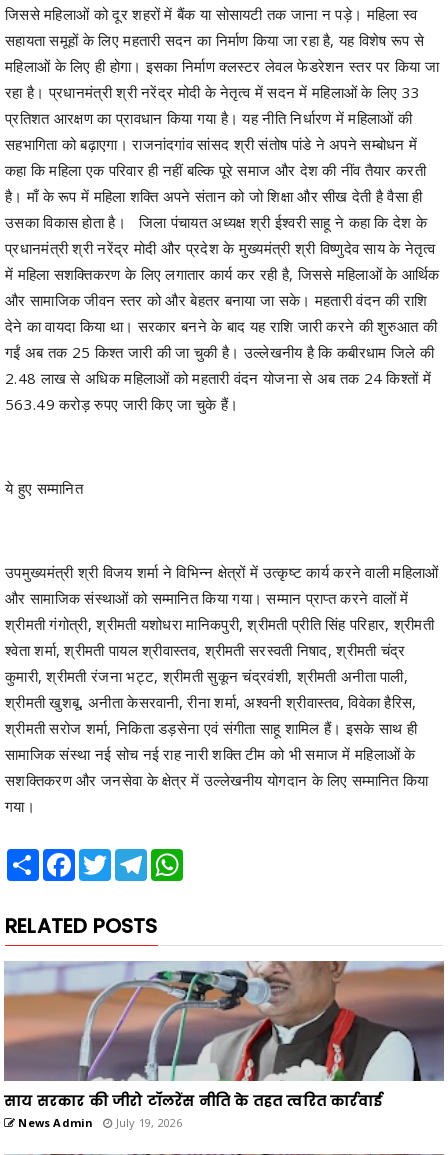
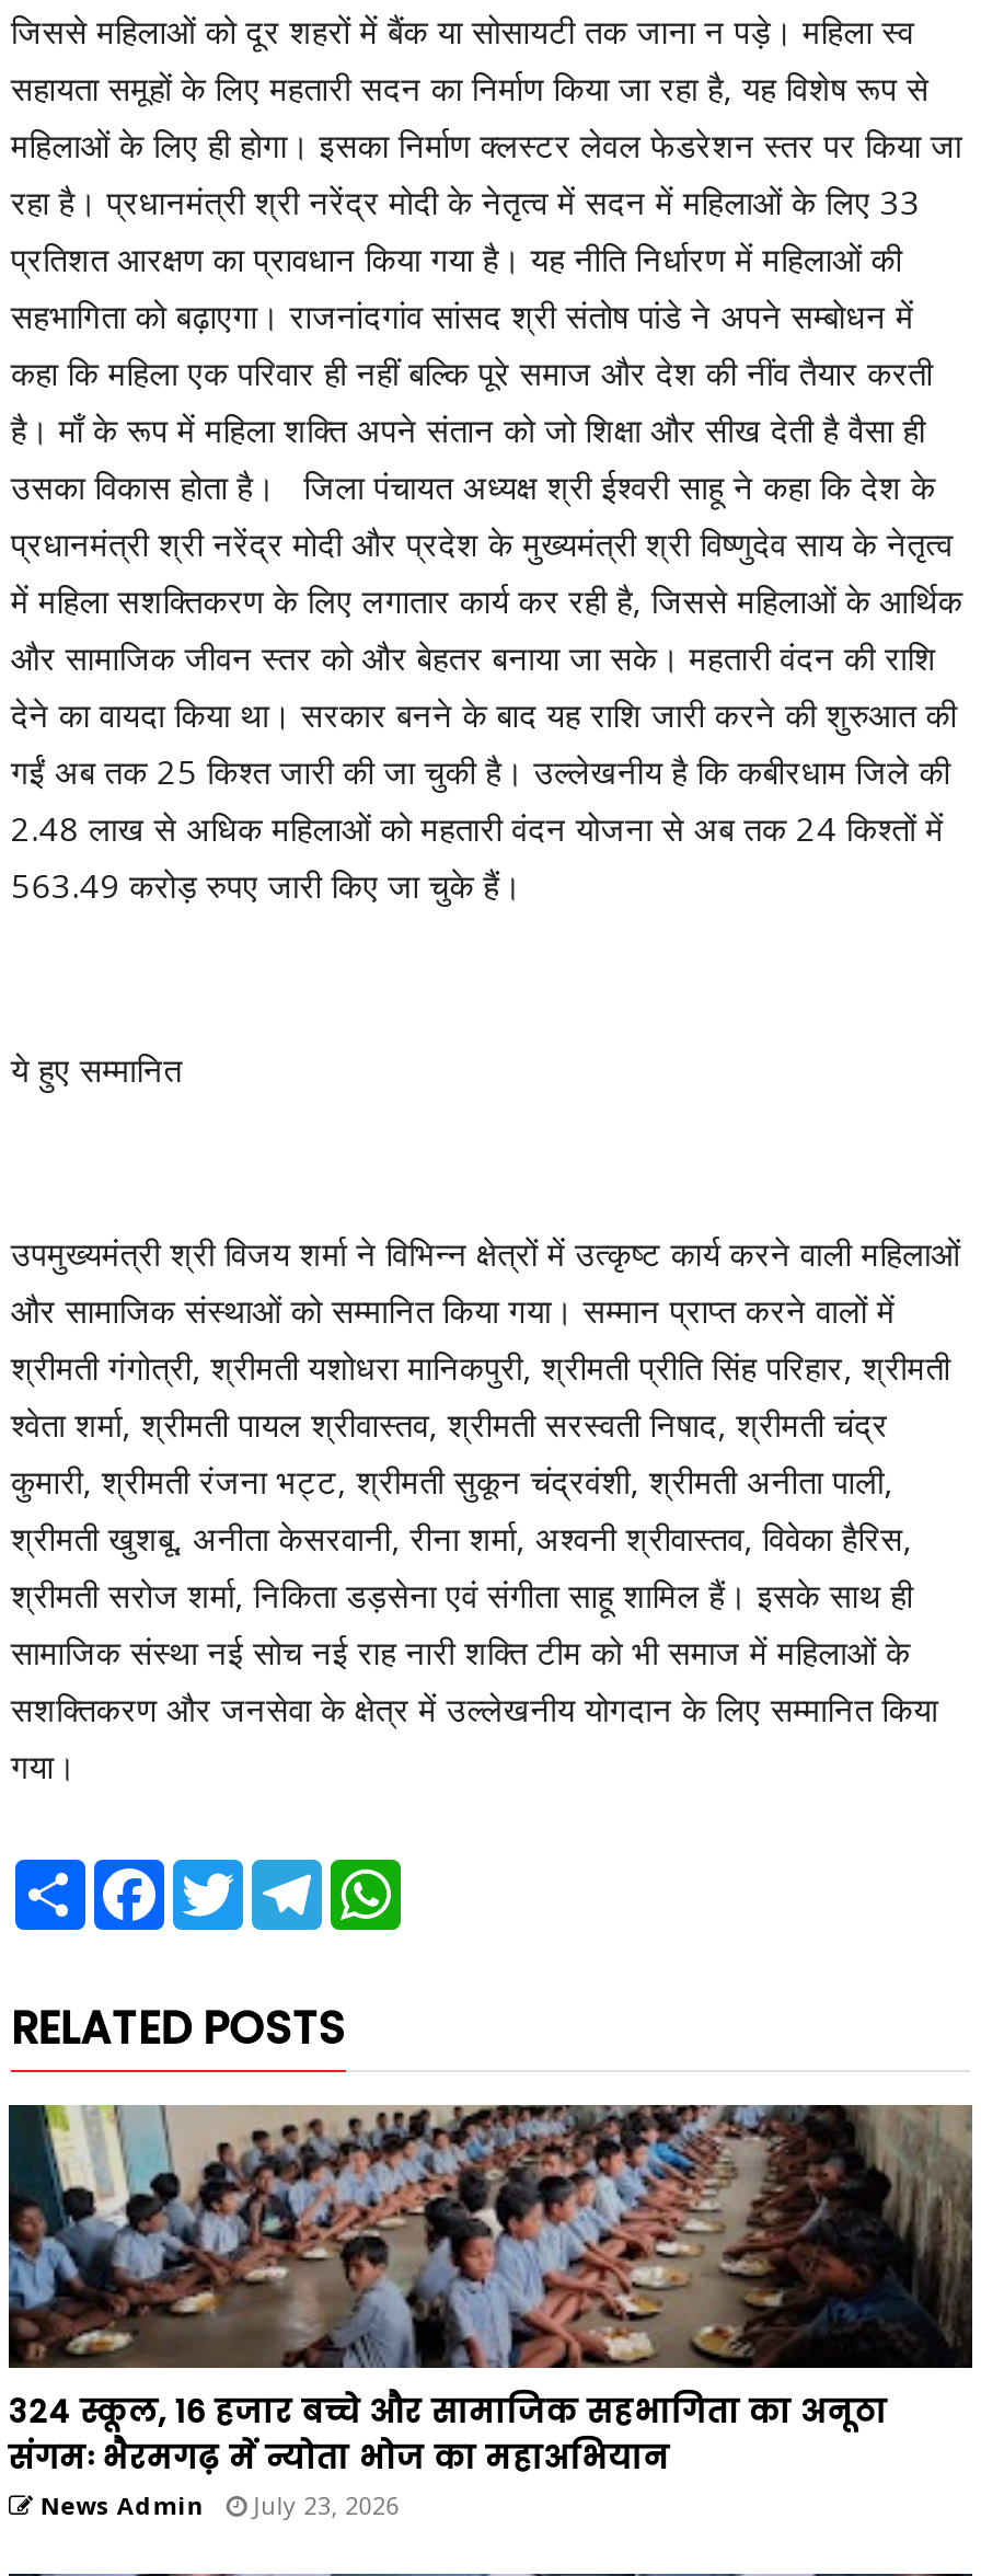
[3,961,445,1111] [image] | साय सरकार की जीरो टॉलरेंस नीति के तहत त्वरित कार्रवाई -> [7,2103,972,2479] [image] | 324 स्कूल, 16 हजार बच्चे और सामाजिक सहभागिता का अनूठा | संगमः भैरमगढ़ में न्योता भोज का महाअभियान
[15,1115,182,1130] News Admin July 19, 2026 -> [33,2488,399,2520] News Admin July 23, 2026

